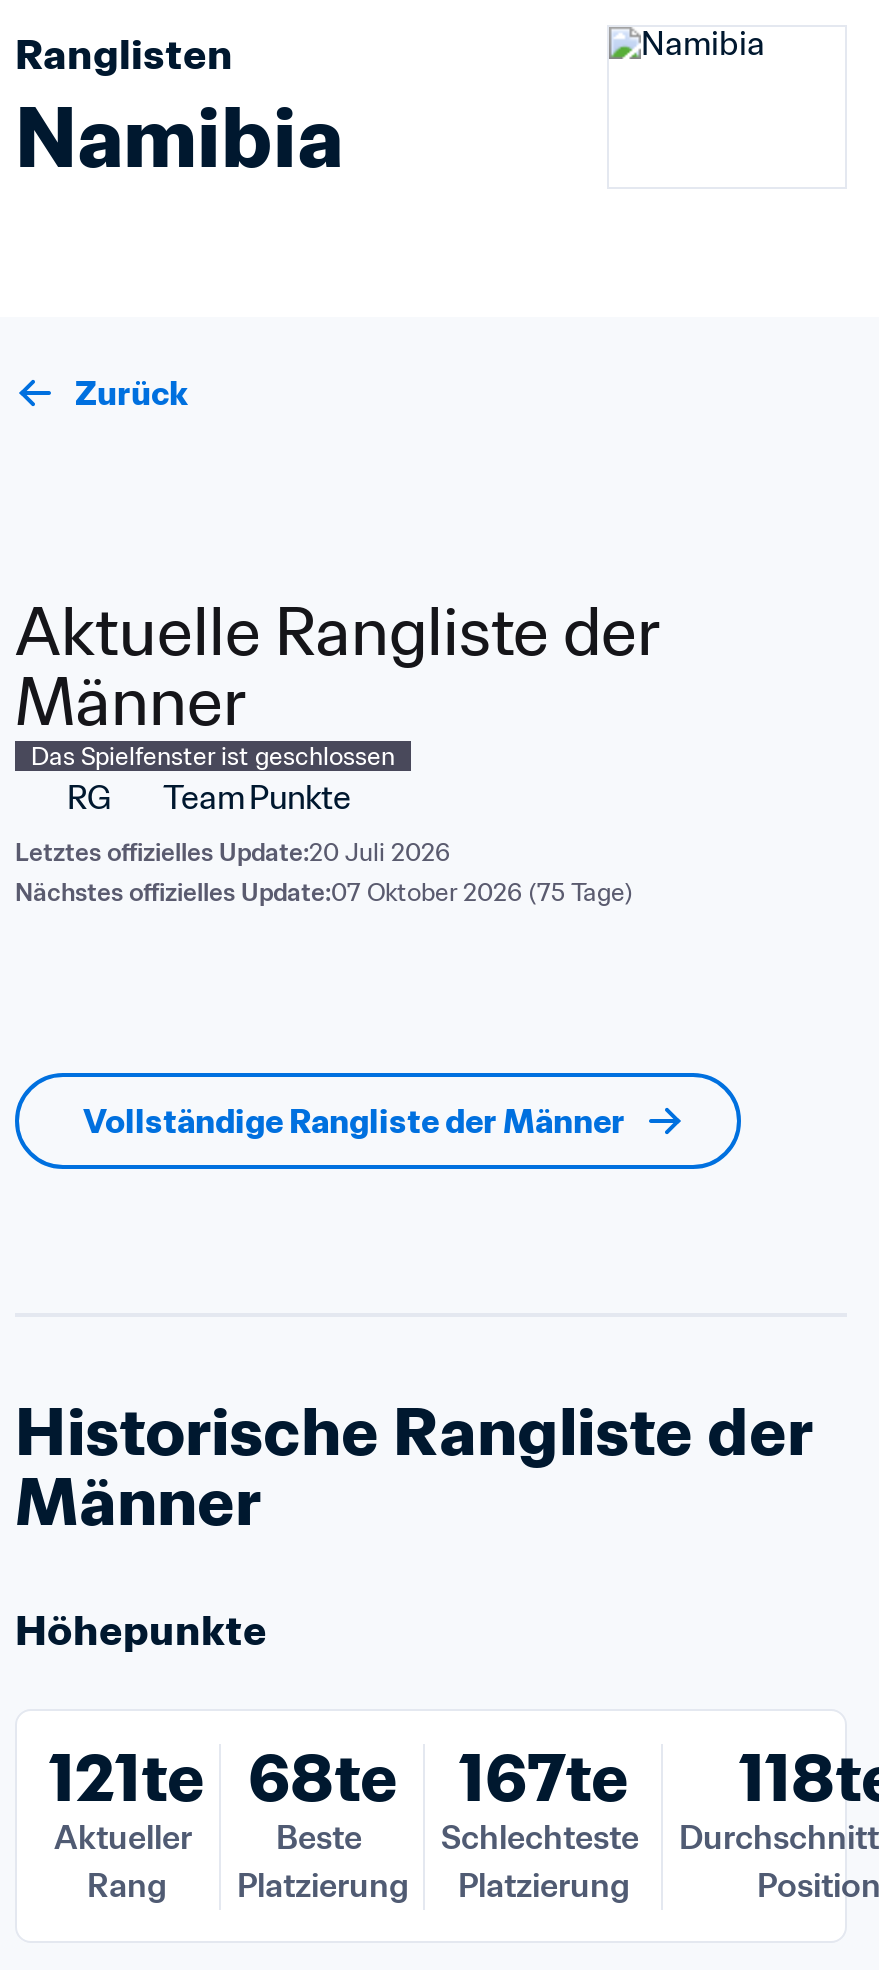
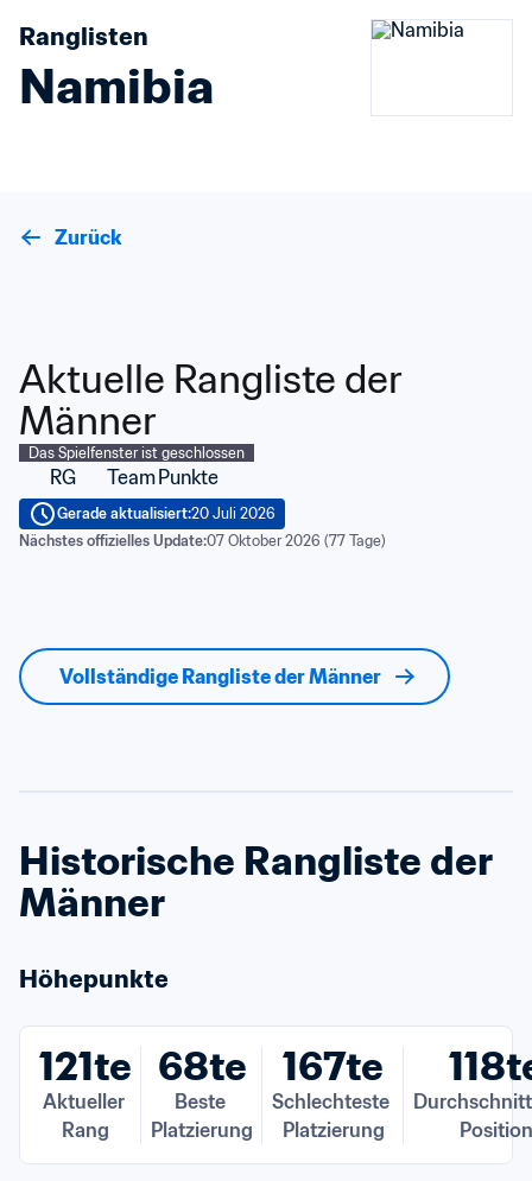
[15,837,633,907] Letztes offizielles Update:20 Juli 2026 | Nächstes offizielles Update:07 Oktober 2026 (75 Tage) -> [19,504,386,550] Gerade aktualisiert:20 Juli 2026 | Nächstes offizielles Update:07 Oktober 2026 (77 Tage)

